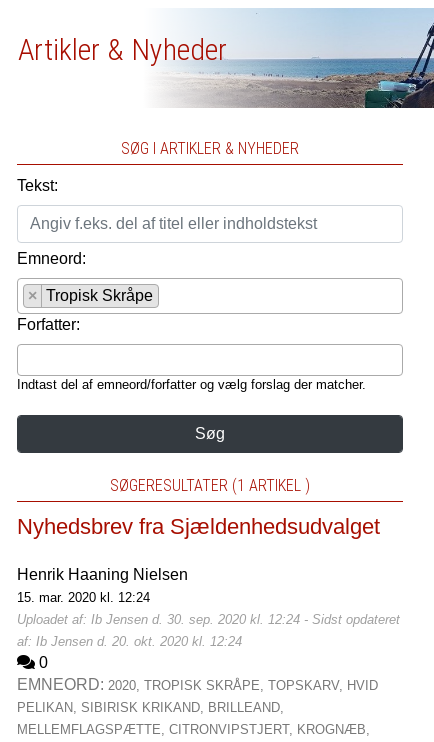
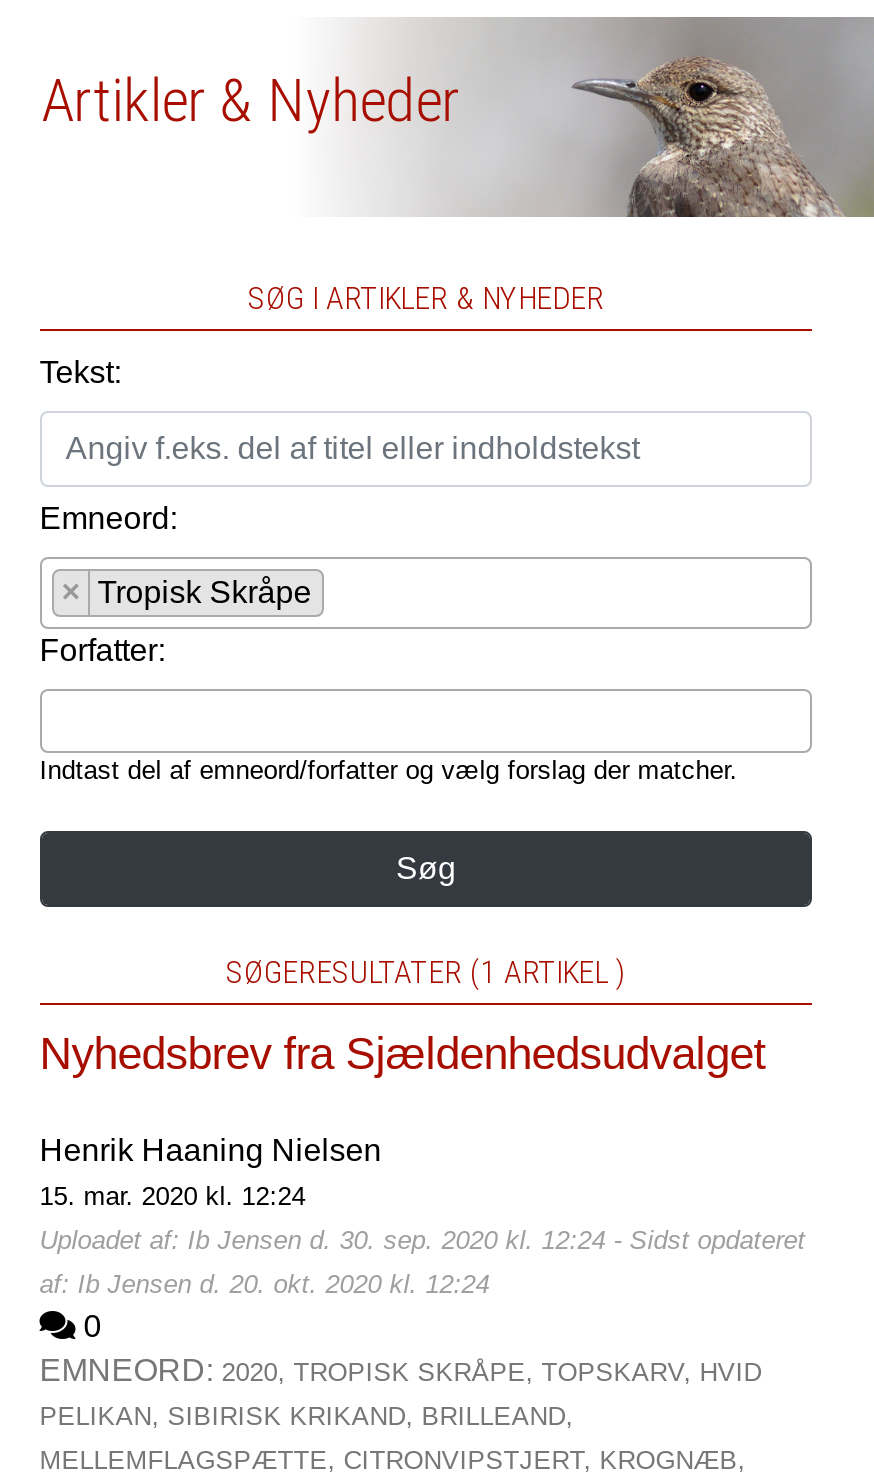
[192,9,431,109] [image] -> [386,17,868,219] [image]

